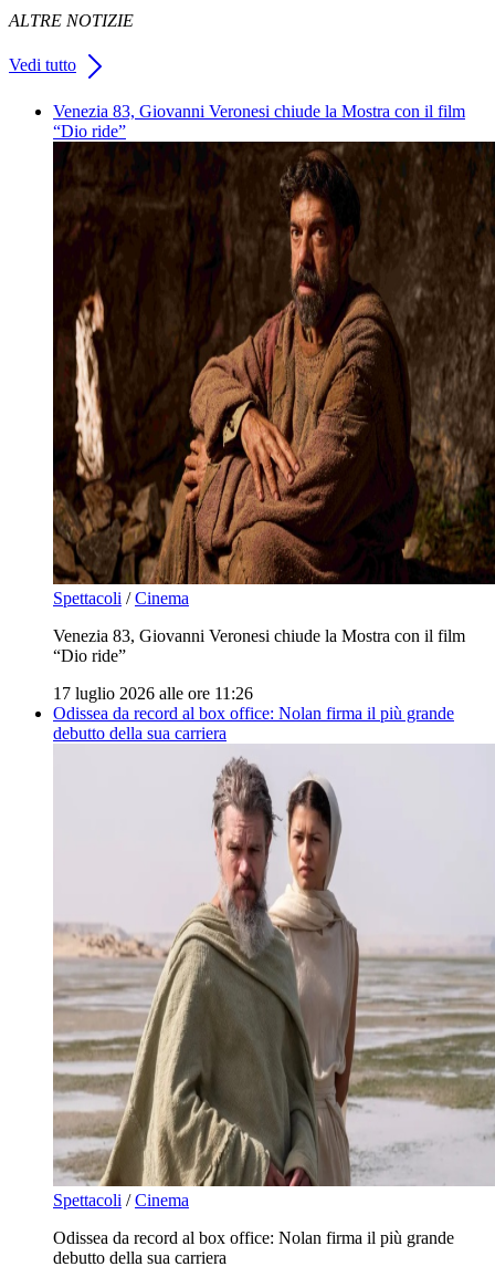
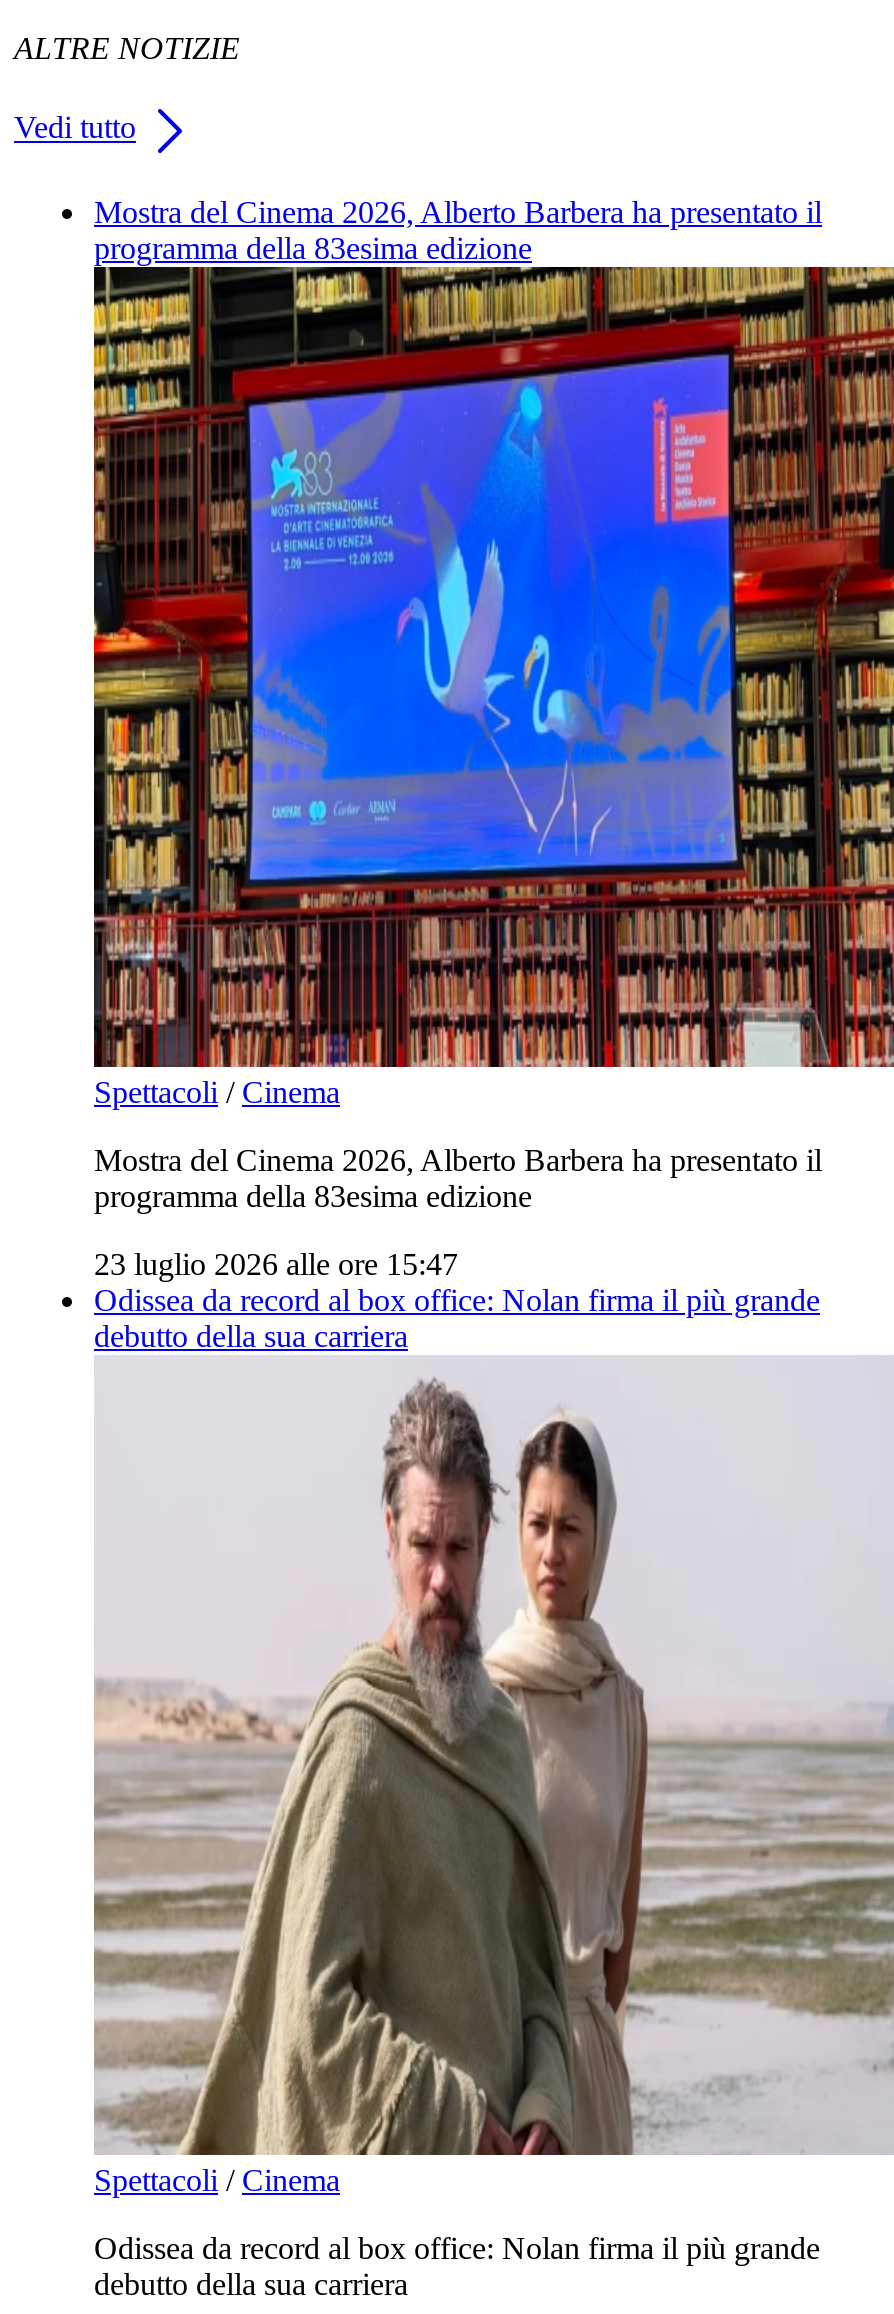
[53,101,465,140] Venezia 83, Giovanni Veronesi chiude la Mostra con il film | “Dio ride” -> [94,194,822,264] Mostra del Cinema 2026, Alberto Barbera ha presentato il | programma della 83esima edizione
[52,141,492,665] [image] | Venezia 83, Giovanni Veronesi chiude la Mostra con il film | “Dio ride” -> [92,265,888,1212] [image] | Mostra del Cinema 2026, Alberto Barbera ha presentato il | programma della 83esima edizione
[53,684,253,702] 17 luglio 2026 alle ore 11:26 -> [94,1246,458,1280] 23 luglio 2026 alle ore 15:47

